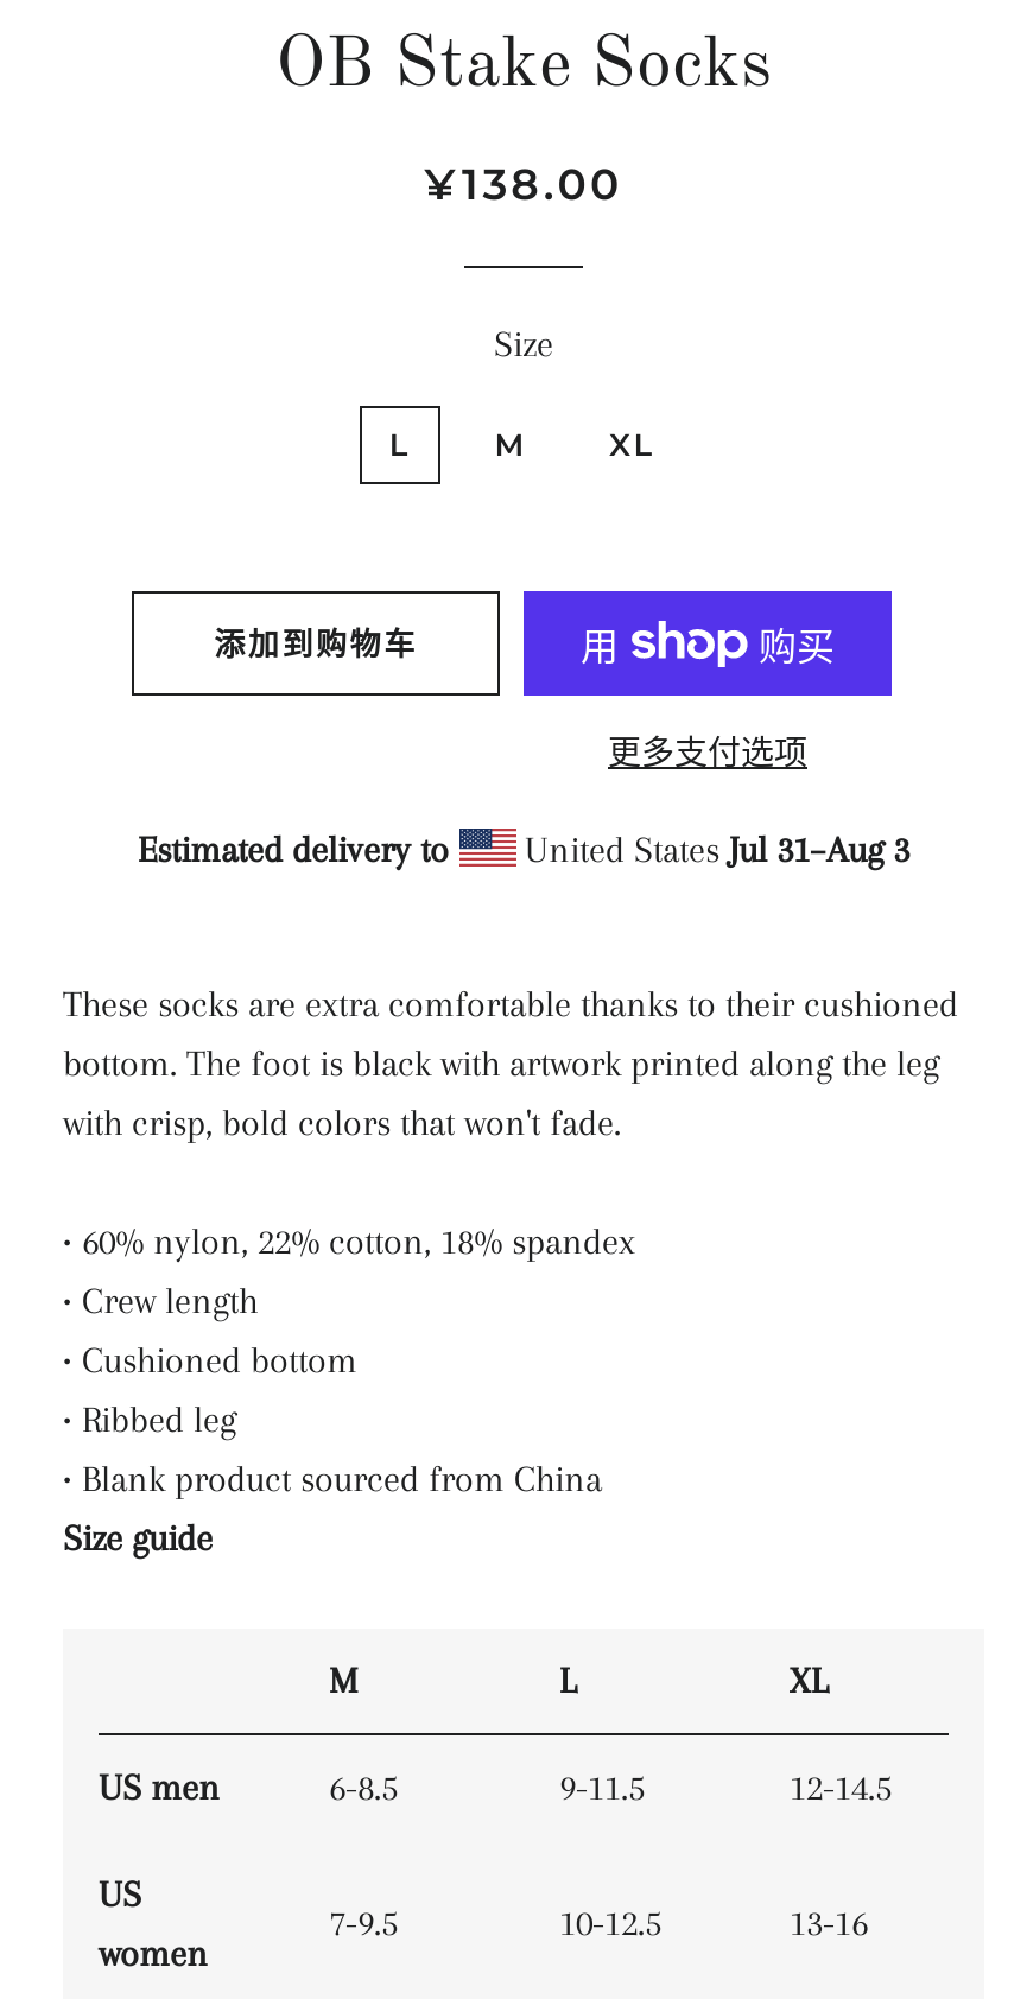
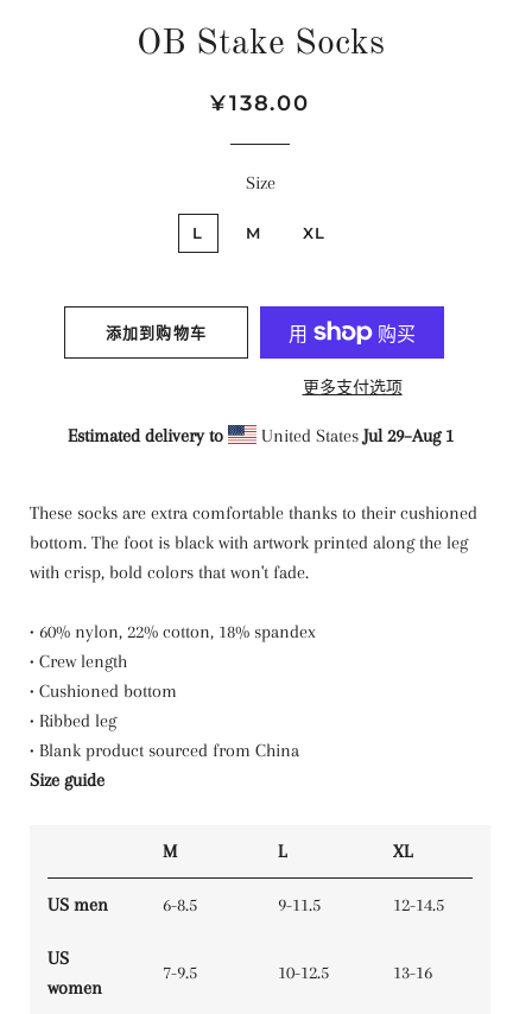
[515,829,909,871] United States Jul 31–Aug 3 -> [256,425,453,446] United States Jul 29–Aug 1

